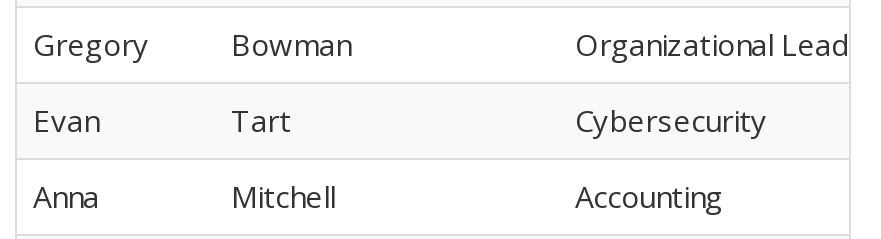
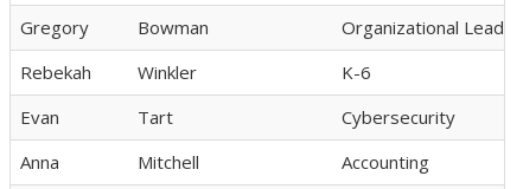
none -> [20,60,371,84] Rebekah | Winkler | K-6

